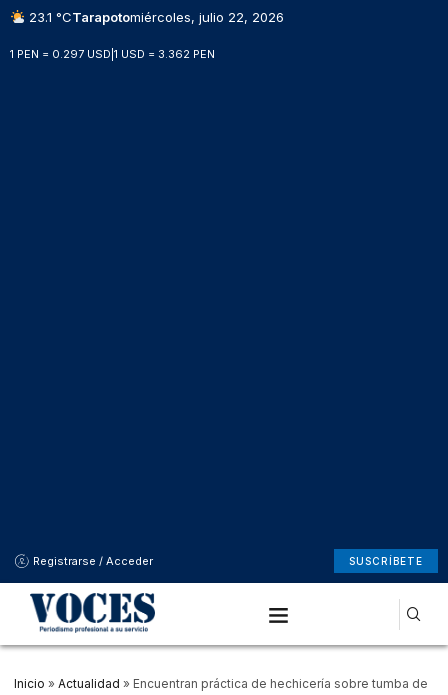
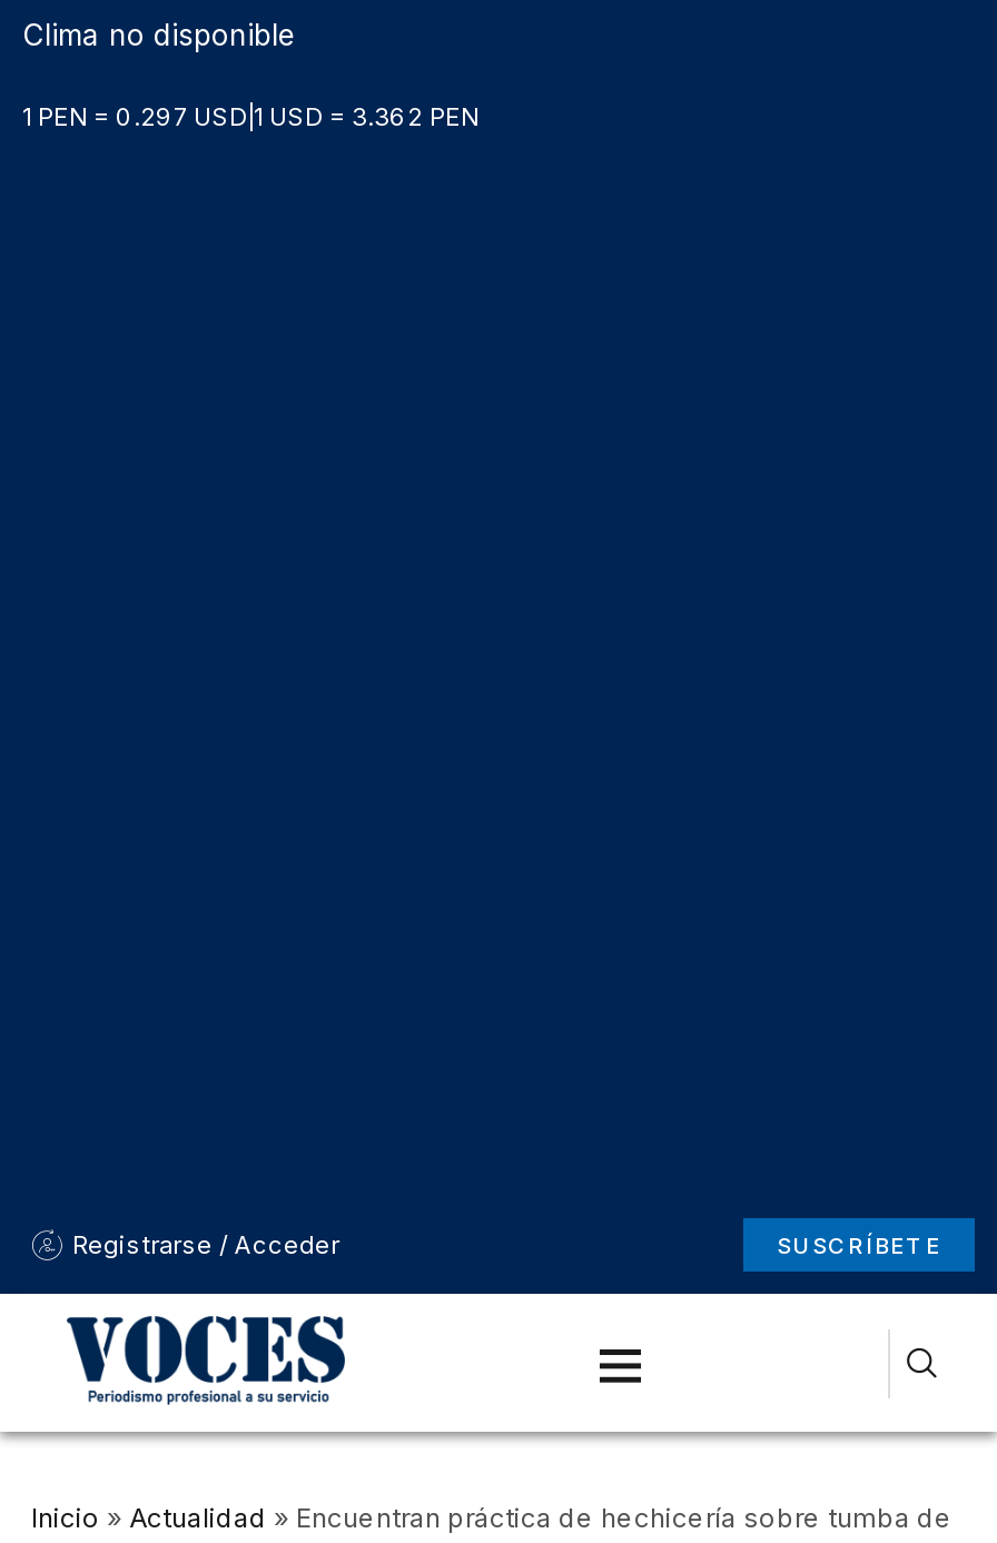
[25,9,284,25] 23.1 °CTarapotomiércoles, julio 22, 2026 -> [22,17,296,52] Clima no disponible

